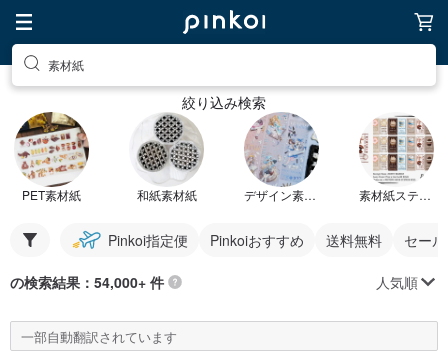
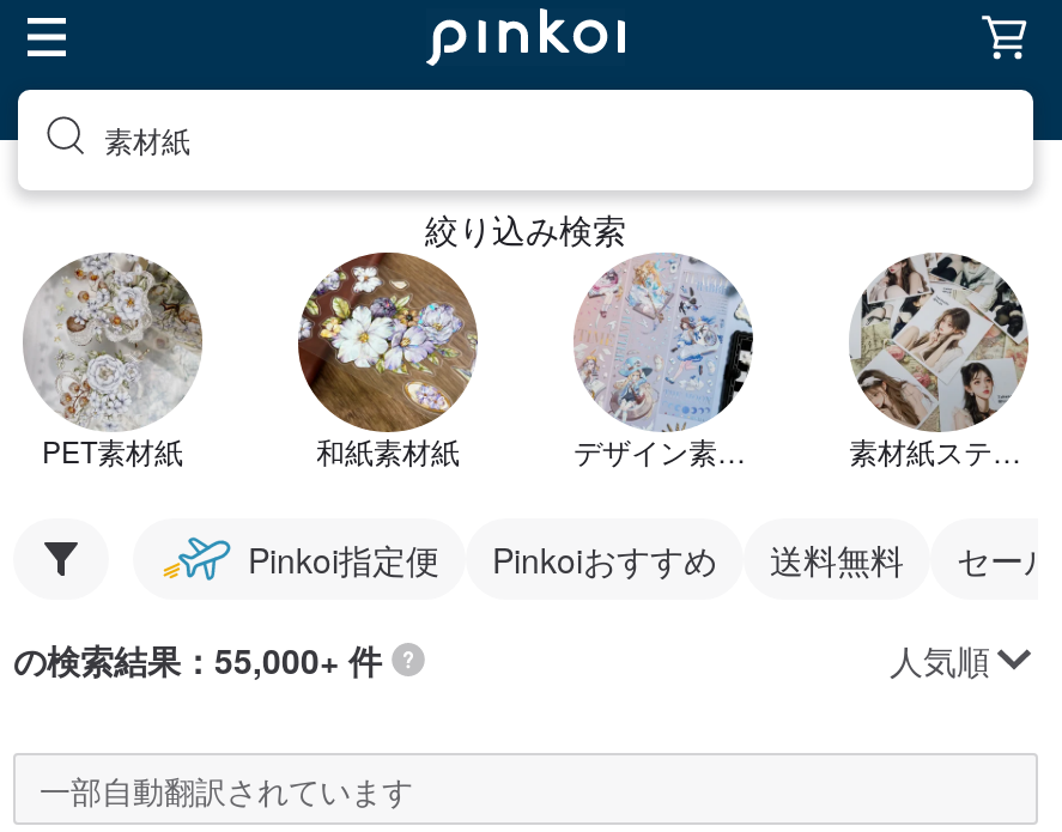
[15,112,89,184] [image] -> [23,255,200,425] [image]
[129,112,202,184] [image] -> [296,250,475,425] [image]
[359,113,434,187] [image] -> [851,253,1024,435] [image]
[10,272,164,292] の検索結果：54,000+ 件 -> [13,636,382,684] の検索結果：55,000+ 件

